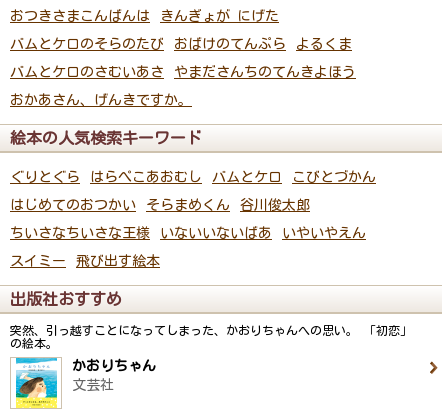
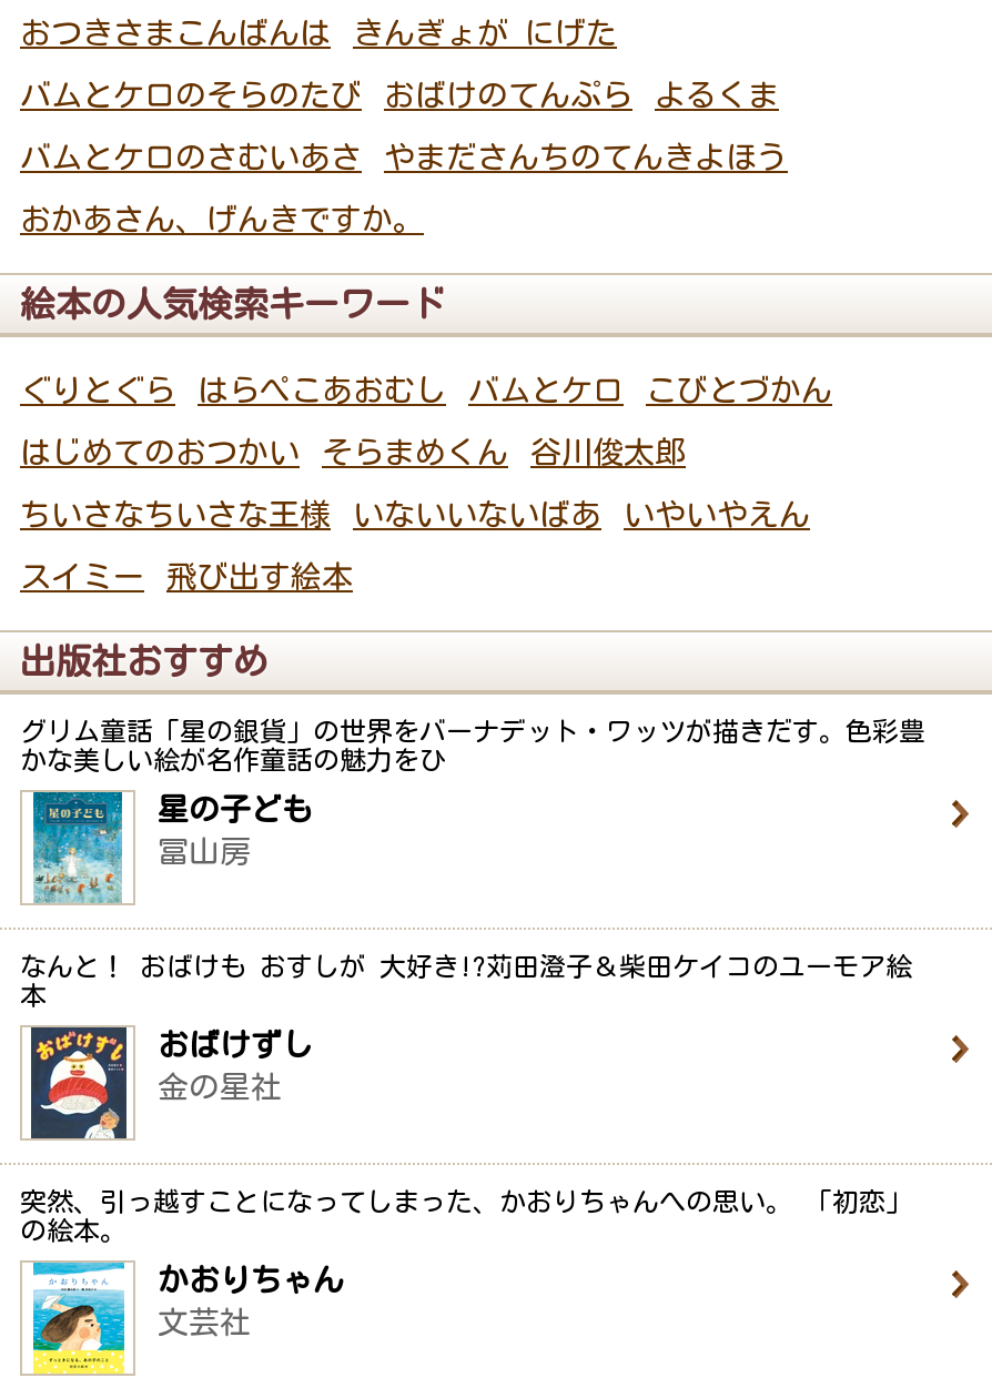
none -> [20,717,925,905] [image] | グリム童話「星の銀貨」の世界をバーナデット・ワッツが描きだす。色彩豊 | かな美しい絵が名作童話の魅力をひ | 星の子ども | 冨山房
none -> [20,952,912,1143] [image] | なんと！ おばけも おすしが 大好き!?苅田澄子＆柴田ケイコのユーモア絵 | 本 | おばけずし | 金の星社

